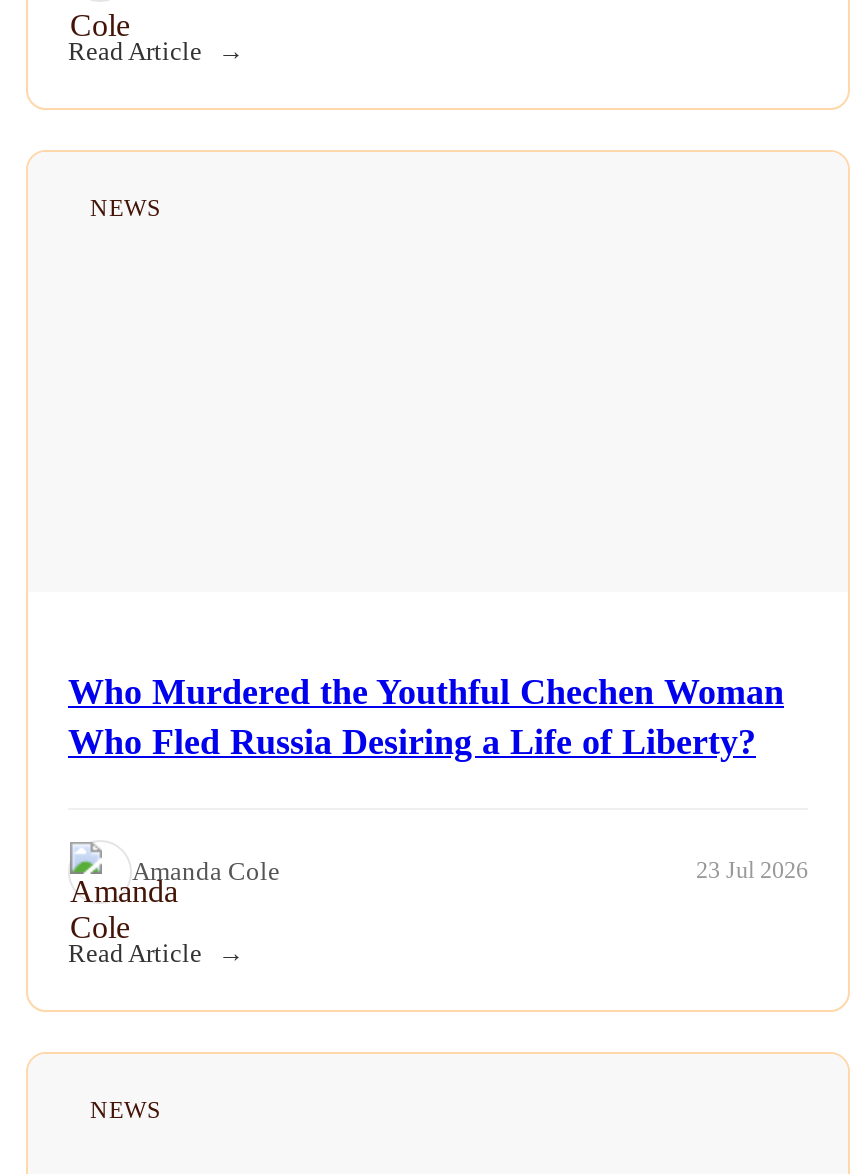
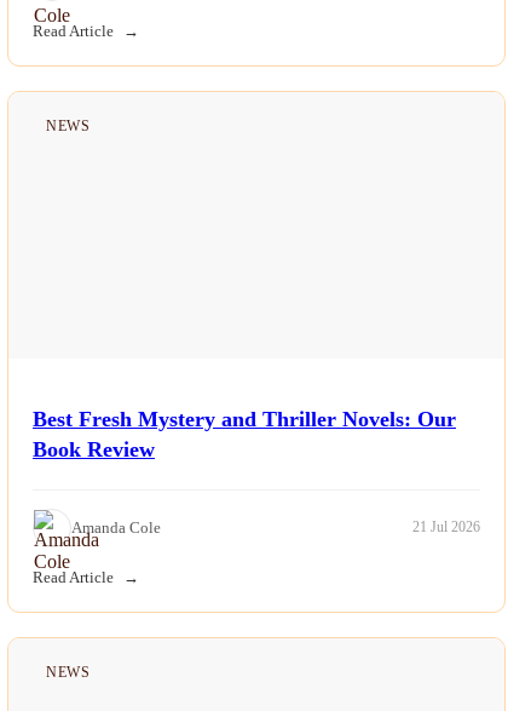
[68,671,784,761] Who Murdered the Youthful Chechen Woman | Who Fled Russia Desiring a Life of Liberty? -> [33,406,456,461] Best Fresh Mystery and Thriller Novels: Our | Book Review
[696,856,808,884] 23 Jul 2026 -> [412,519,480,535] 21 Jul 2026

